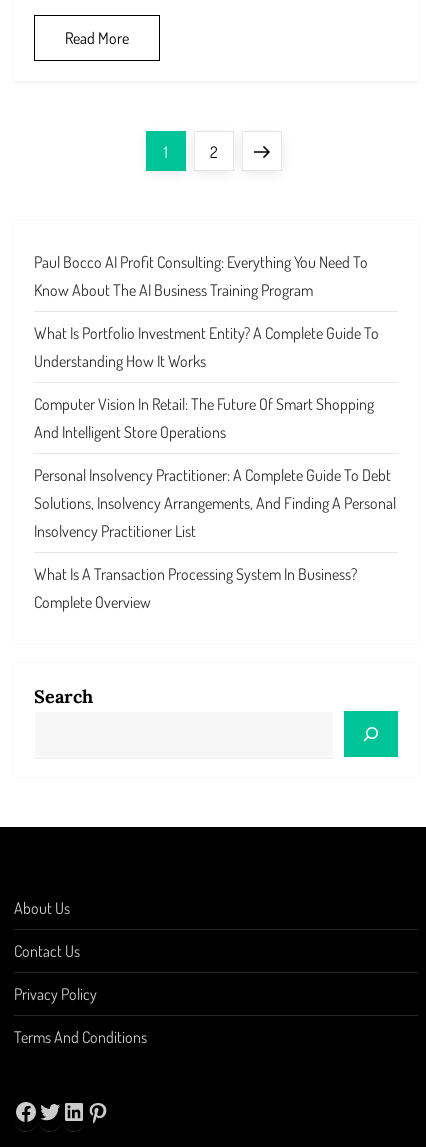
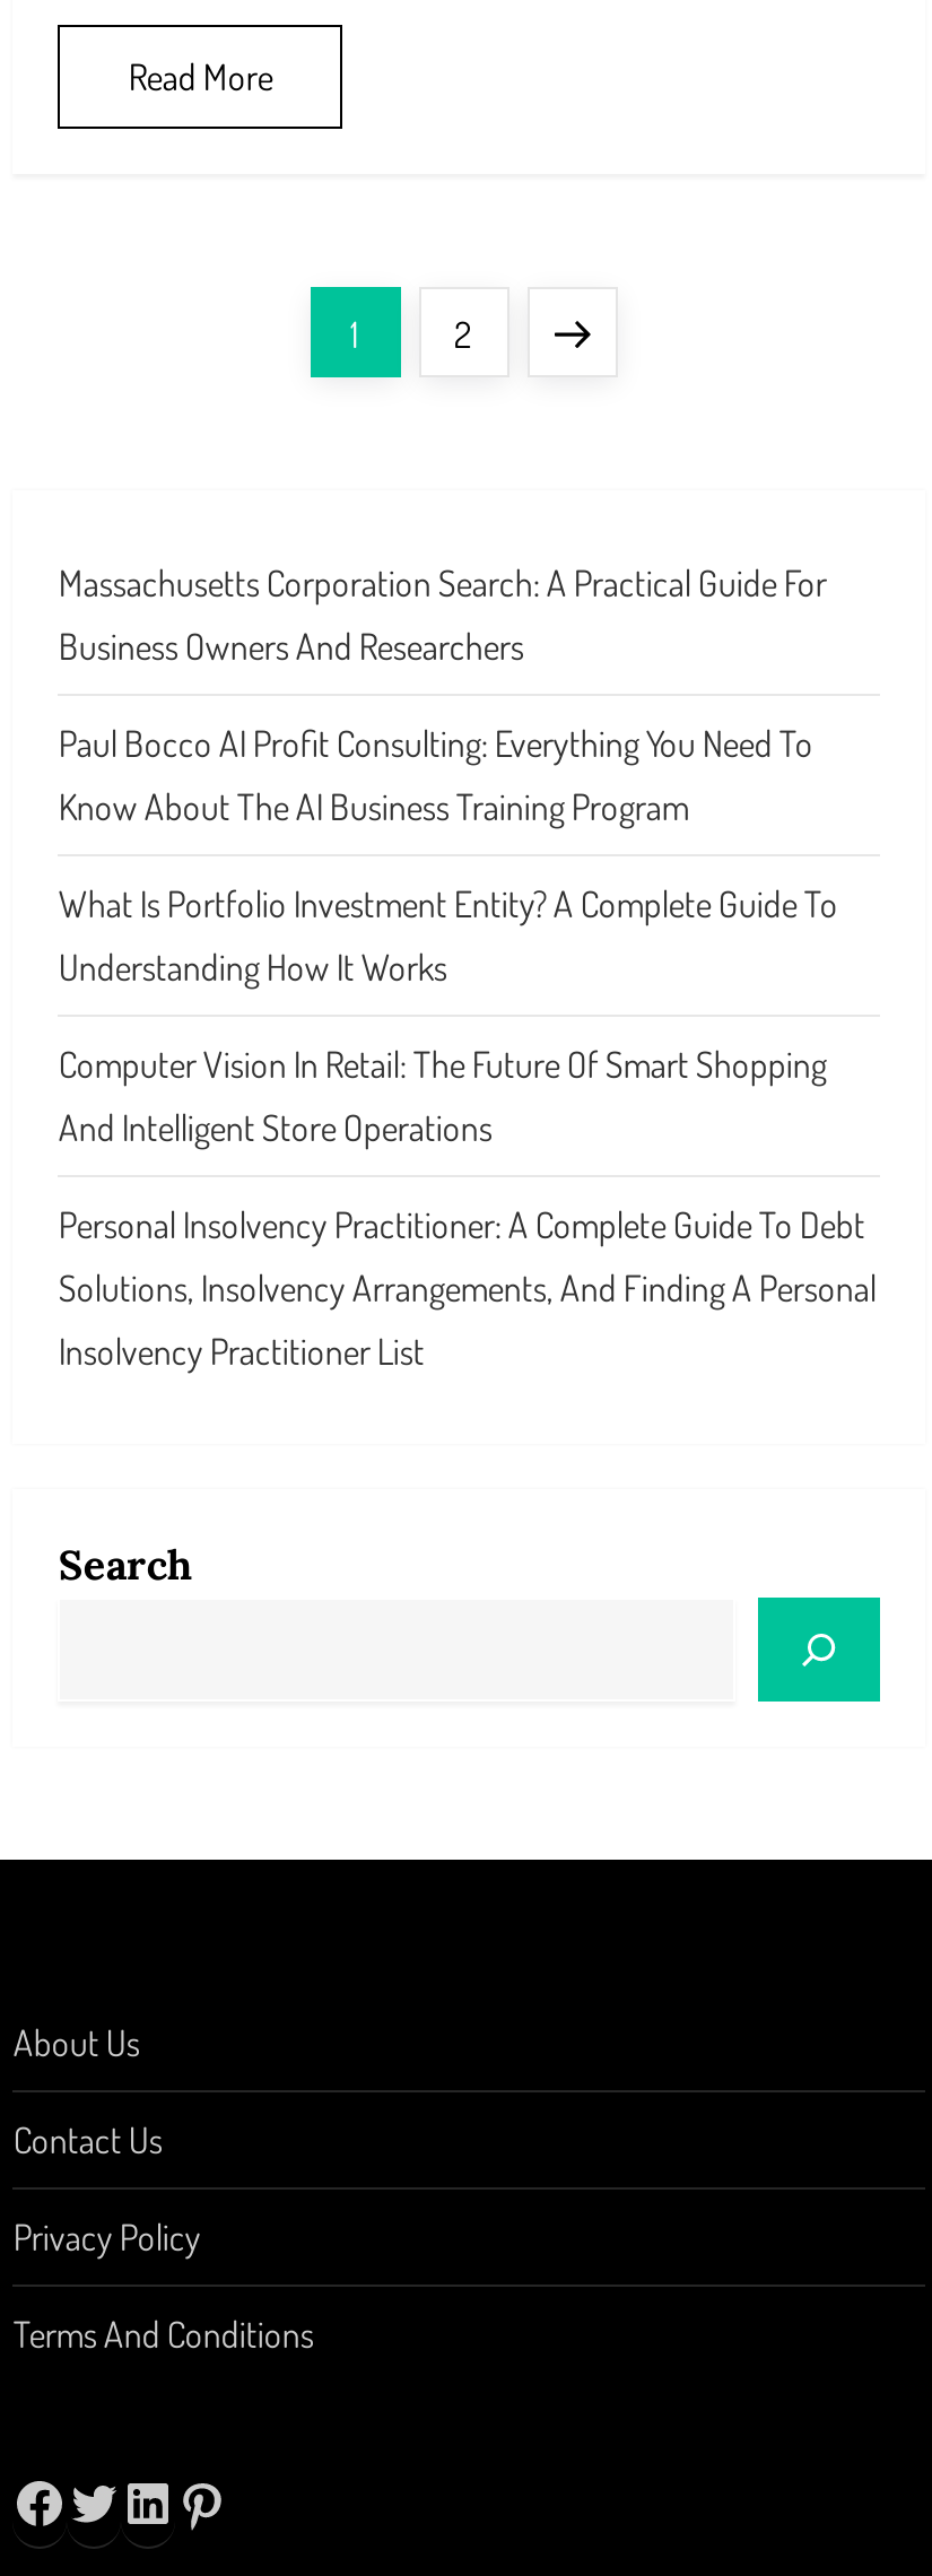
moved [34,252,396,541] -> [59,720,876,1373]: Paul Bocco AI Profit Consulting: Everything You Need To | Know About The AI Business Training Program | What Is Portfolio Investment Entity? A Complete Guide To | ... | Solutions, Insolvency Arrangements, And Finding A Personal | Insolvency Practitioner List
none -> [59,559,827,668] Massachusetts Corporation Search: A Practical Guide For | Business Owners And Researchers
[34,564,357,612] What Is A Transaction Processing System In Business? | Complete Overview -> none

